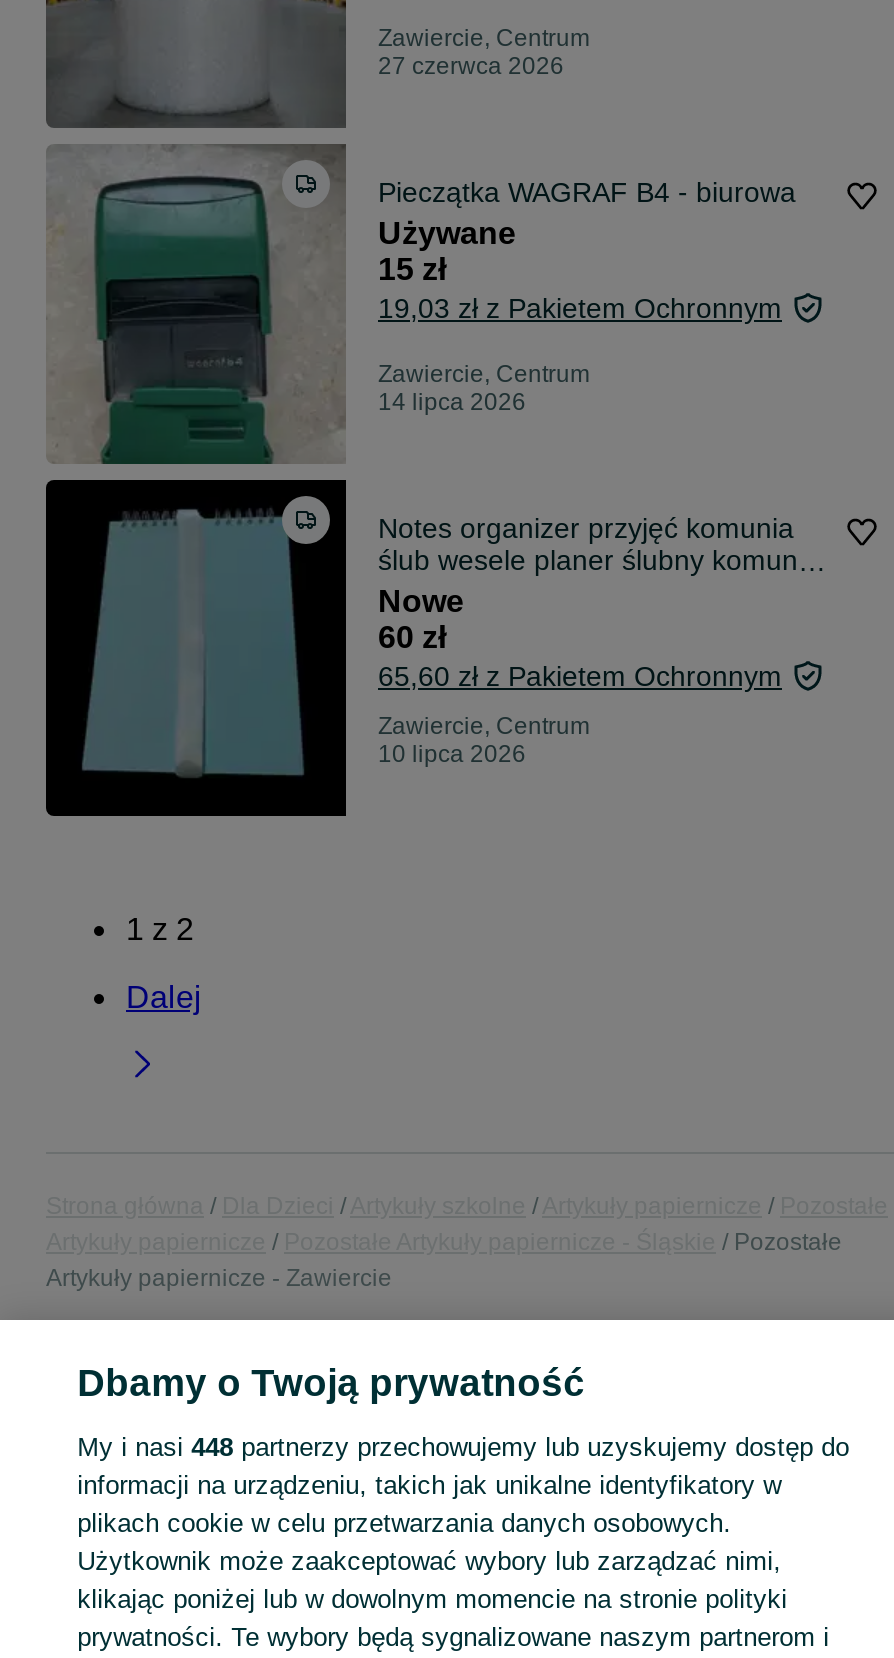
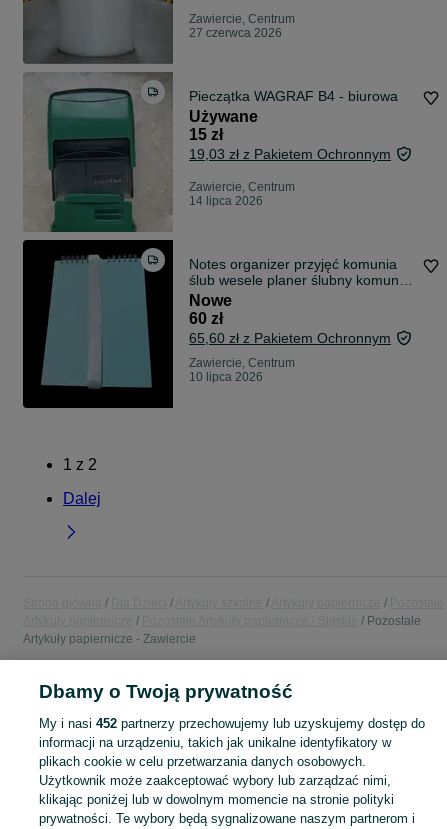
[77,1432,849,1462] My i nasi 448 partnerzy przechowujemy lub uzyskujemy dostęp do -> [39,716,425,731] My i nasi 452 partnerzy przechowujemy lub uzyskujemy dostęp do

